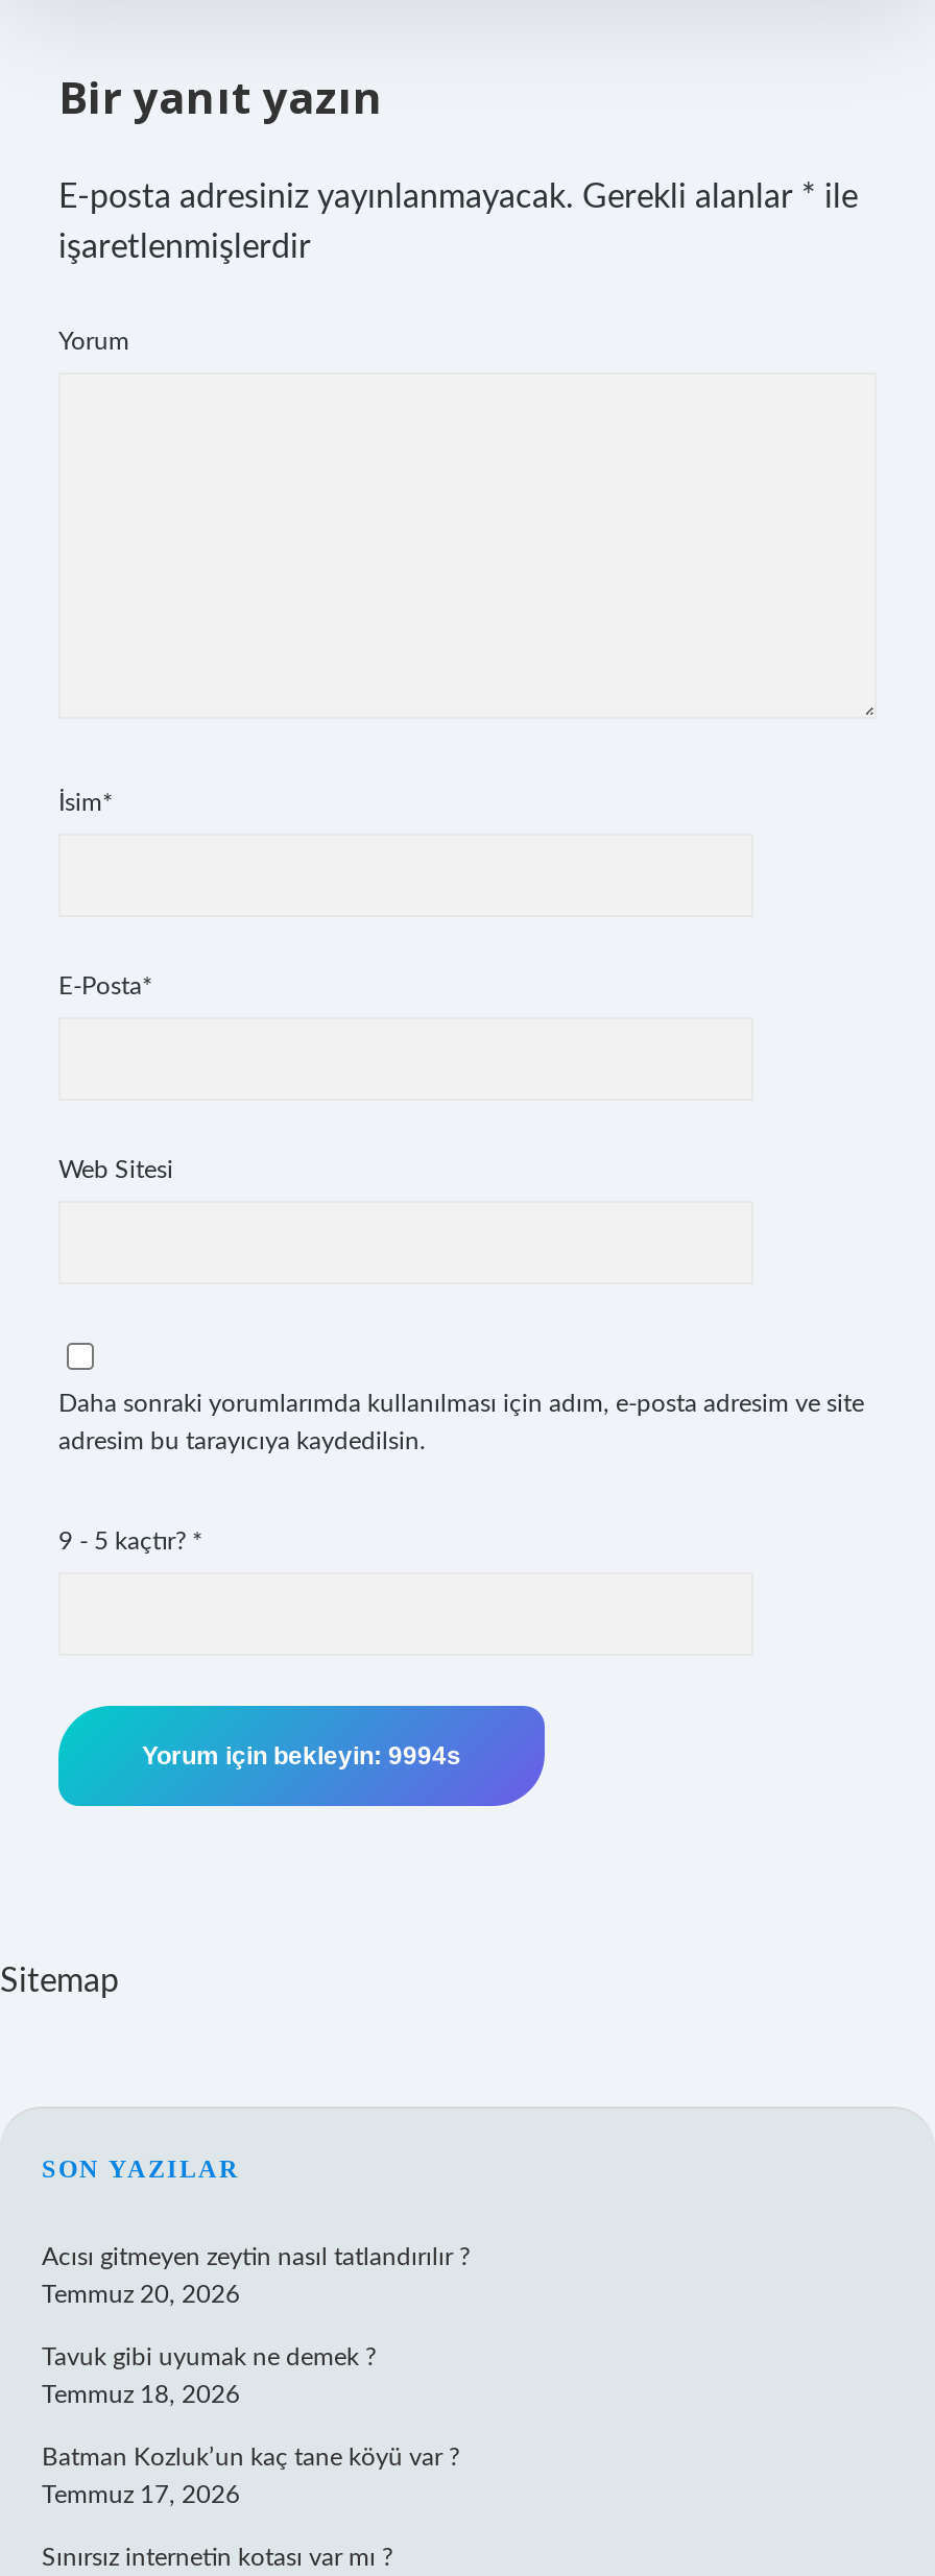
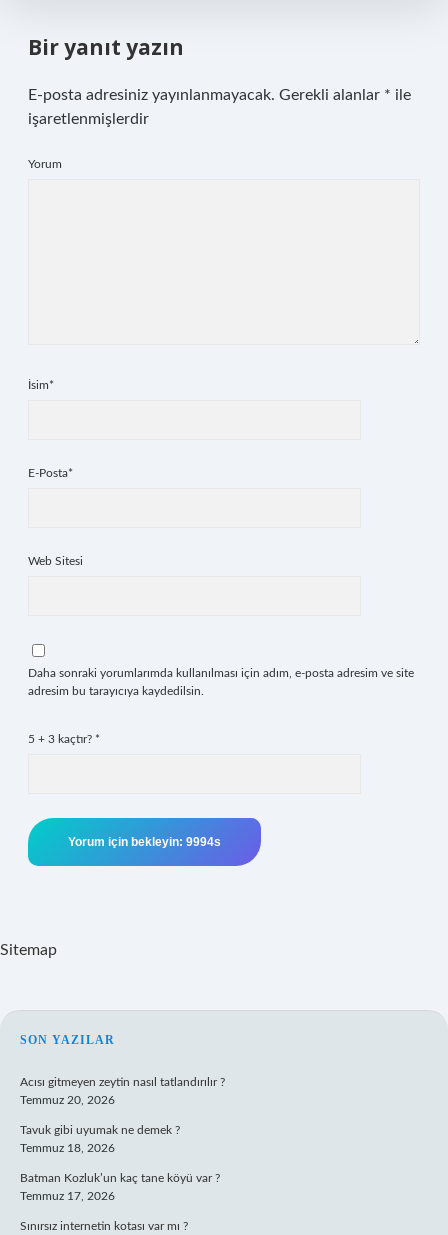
[58,1528,202,1554] 9 - 5 kaçtır? * -> [28,733,100,745] 5 + 3 kaçtır? *

